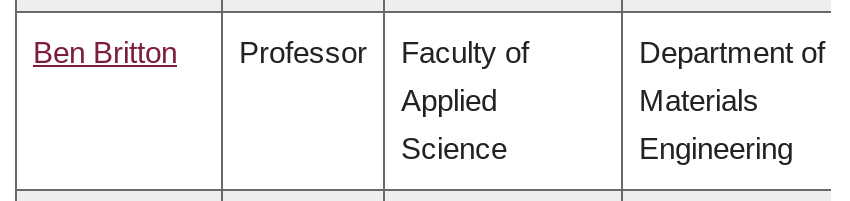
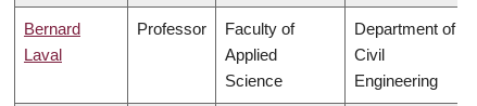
[33,35,177,69] Ben Britton -> [24,20,80,64] Bernard | Laval
[639,83,759,117] Materials -> [354,46,385,64] Civil

